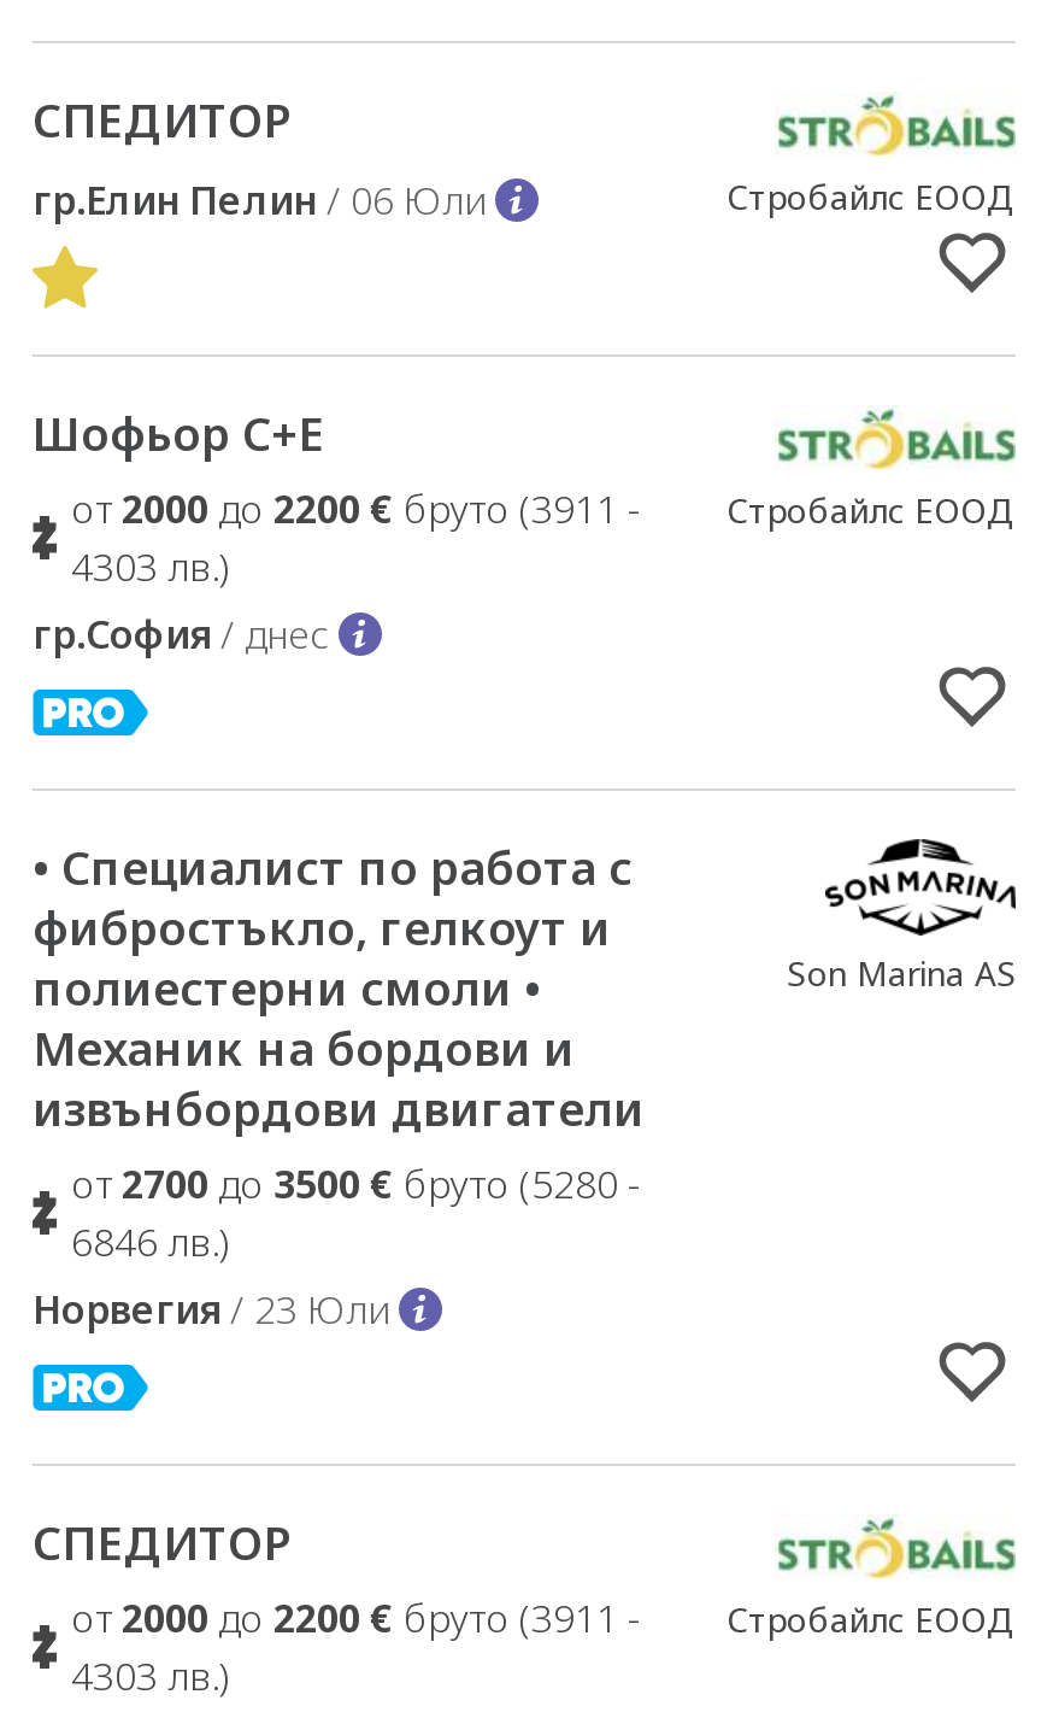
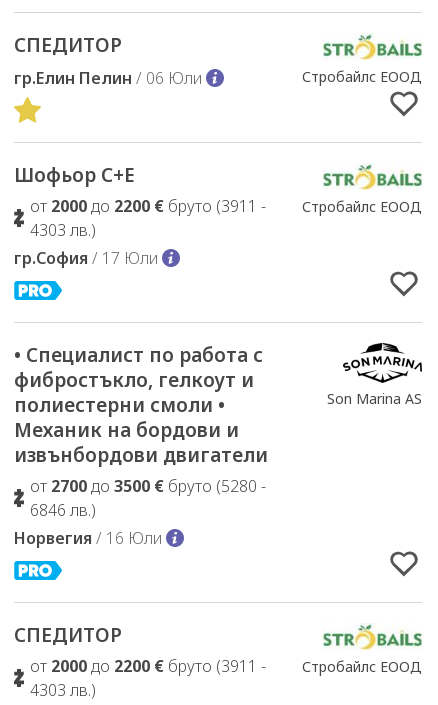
[33,608,339,661] гр.София / днес -> [14,247,162,269] гр.София / 17 Юли
[33,1283,399,1336] Норвегия / 23 Юли -> [14,527,166,549] Норвегия / 16 Юли

